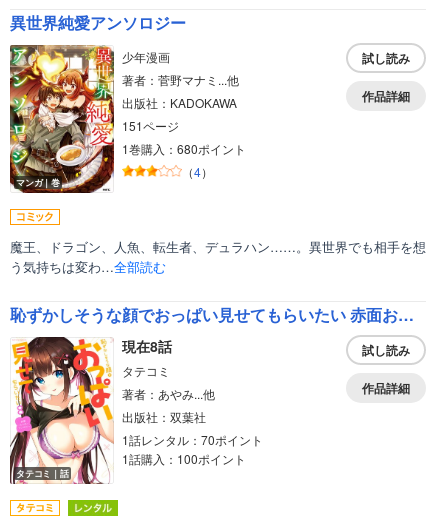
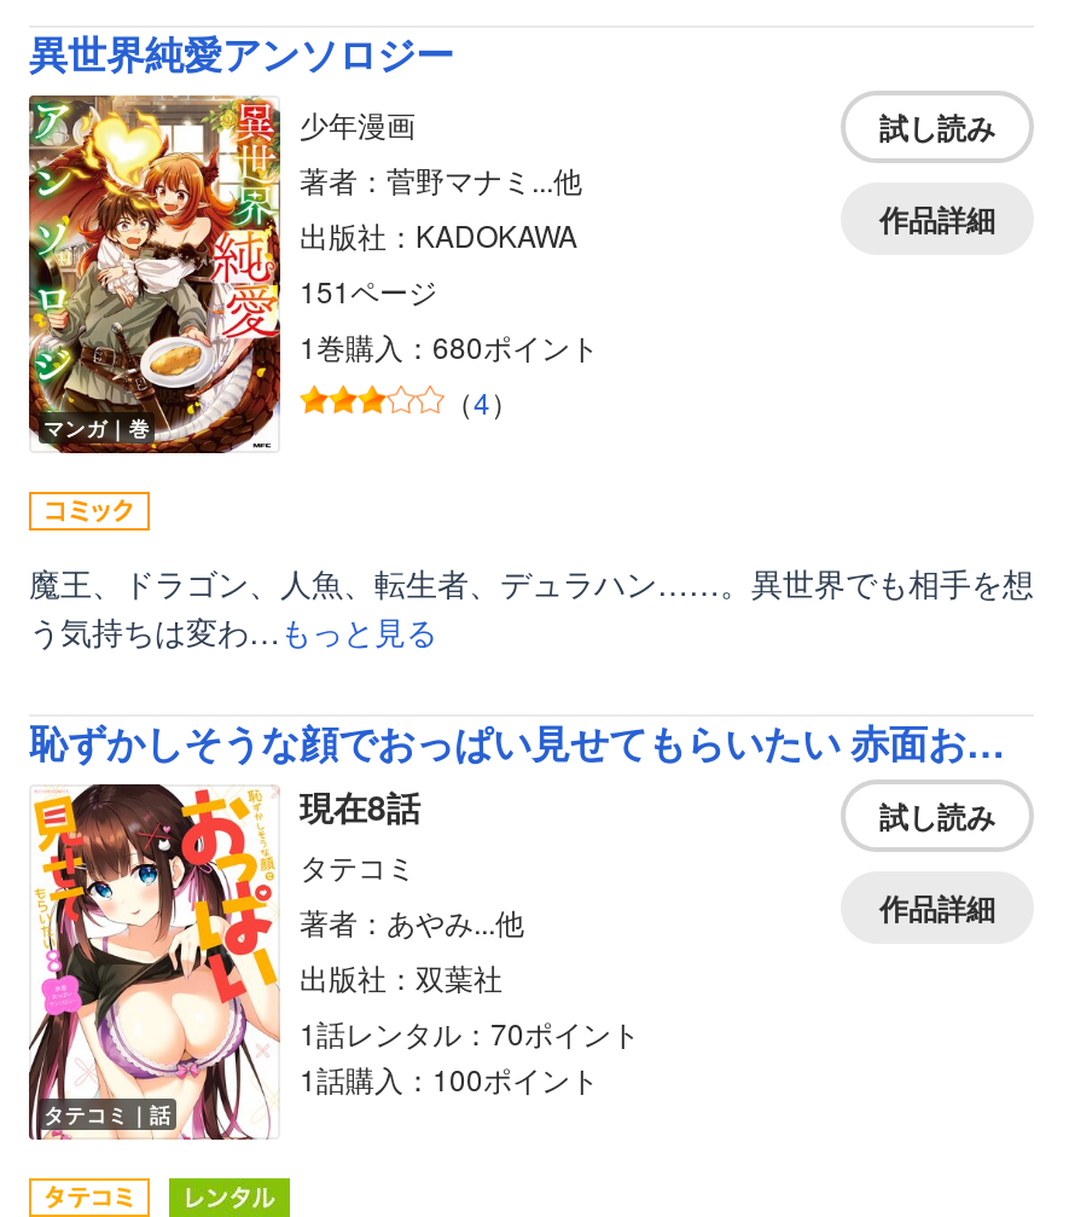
[10,257,166,276] う気持ちは変わ…全部読む -> [29,607,437,653] う気持ちは変わ…もっと見る

